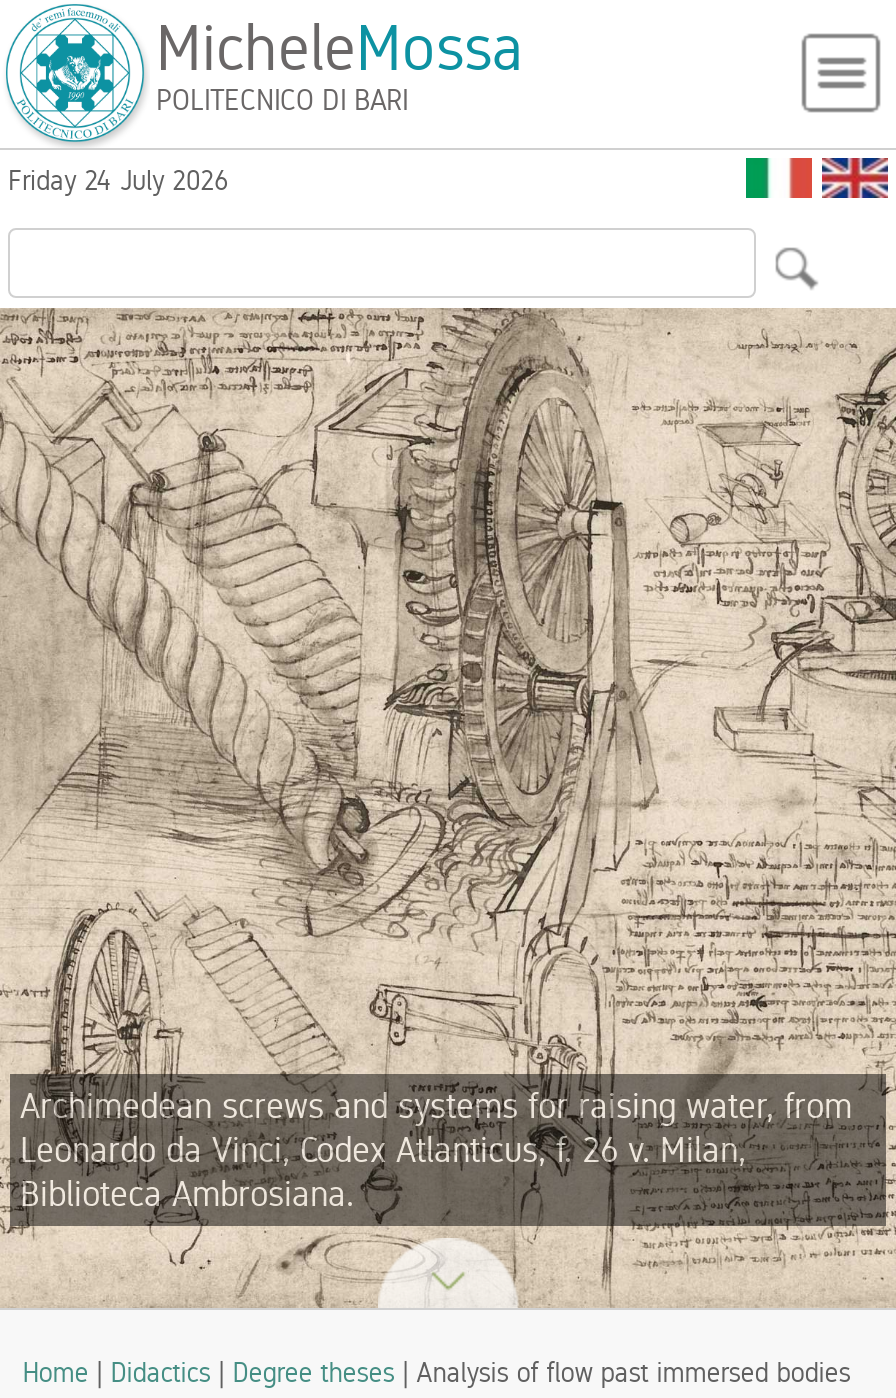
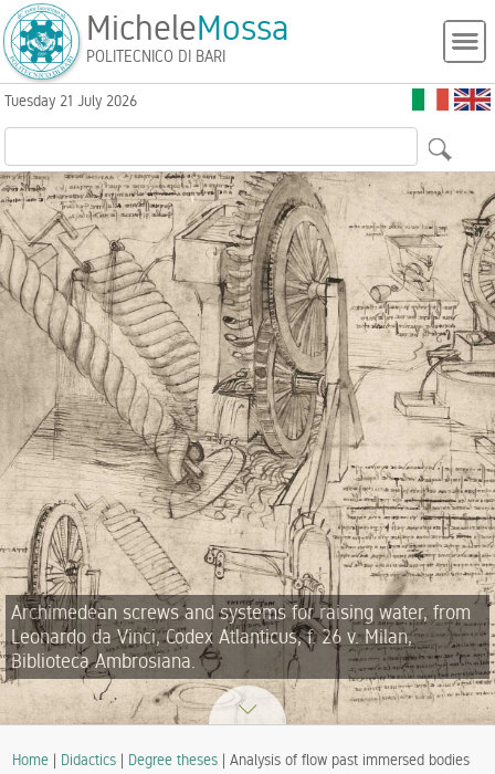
[8,164,228,196] Friday 24 July 2026 -> [4,92,137,110] Tuesday 21 July 2026

